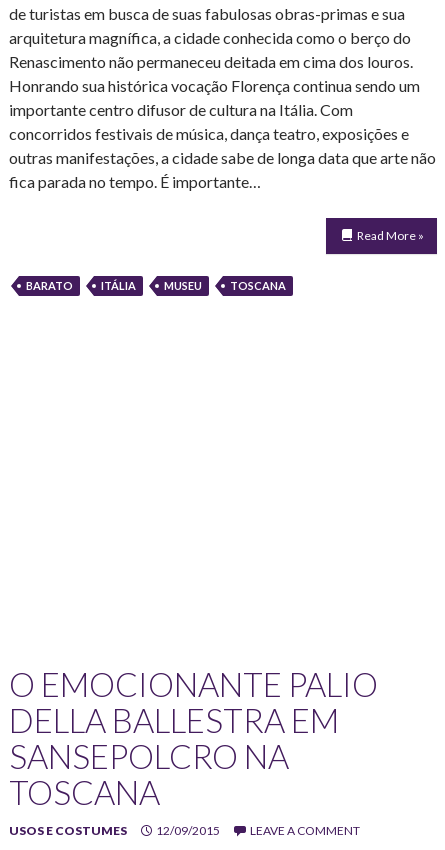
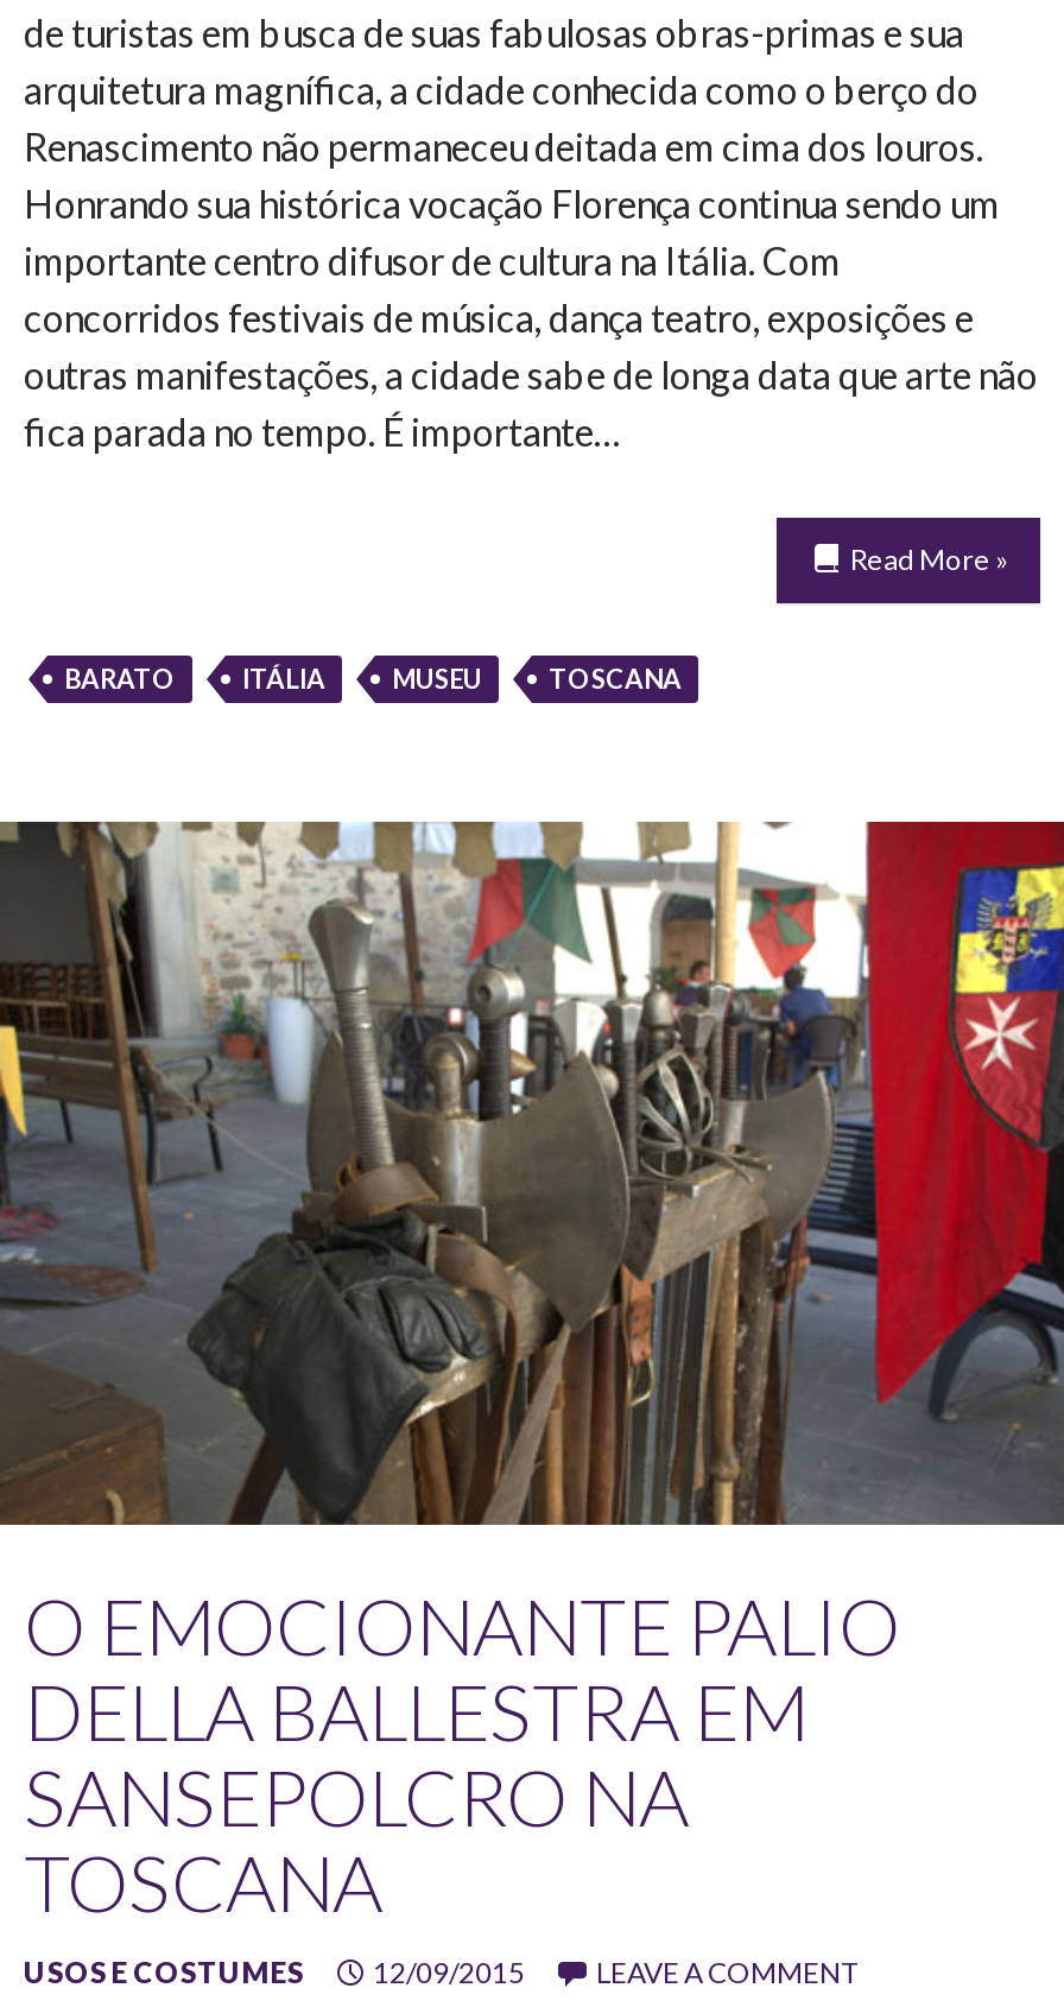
none -> [7,819,1057,1527] [image]

